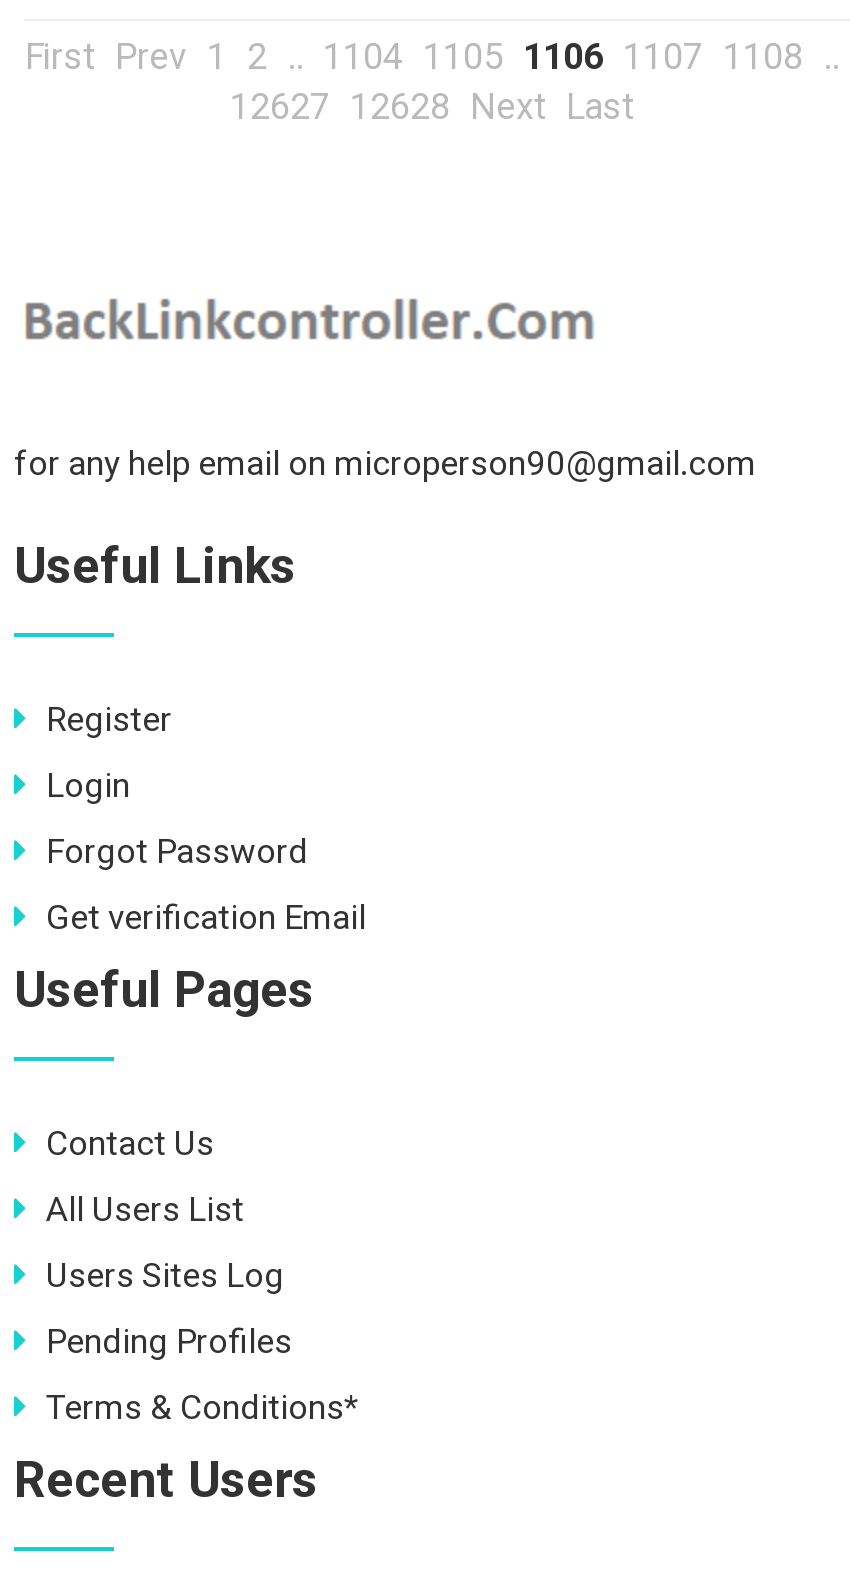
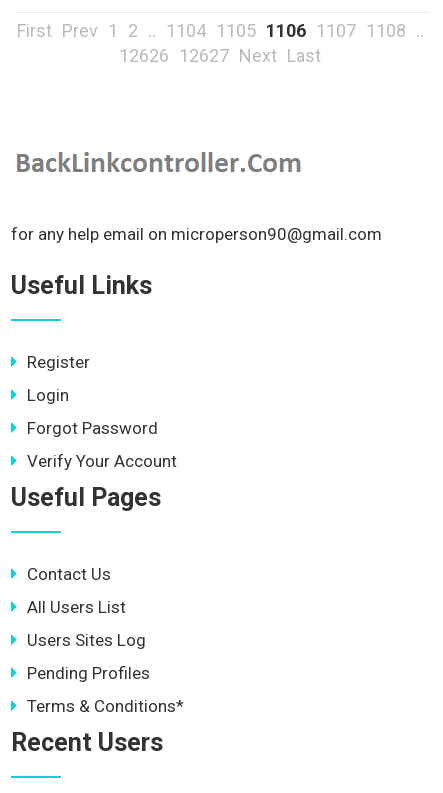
[230,85,634,127] 12627 12628 Next Last -> [119,45,321,66] 12626 12627 Next Last
[46,897,366,937] Get verification Email -> [27,451,177,471] Verify Your Account

